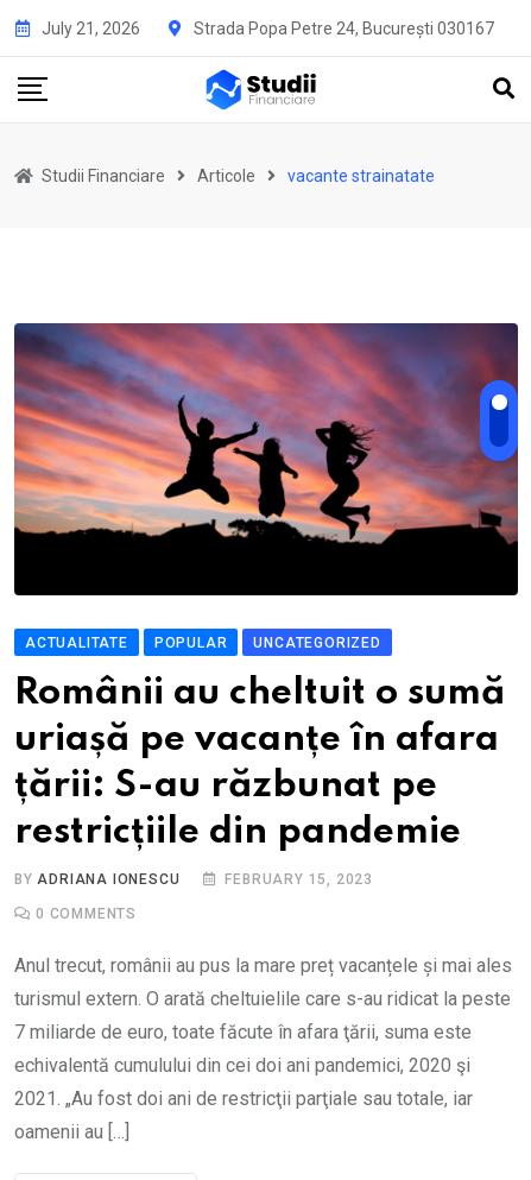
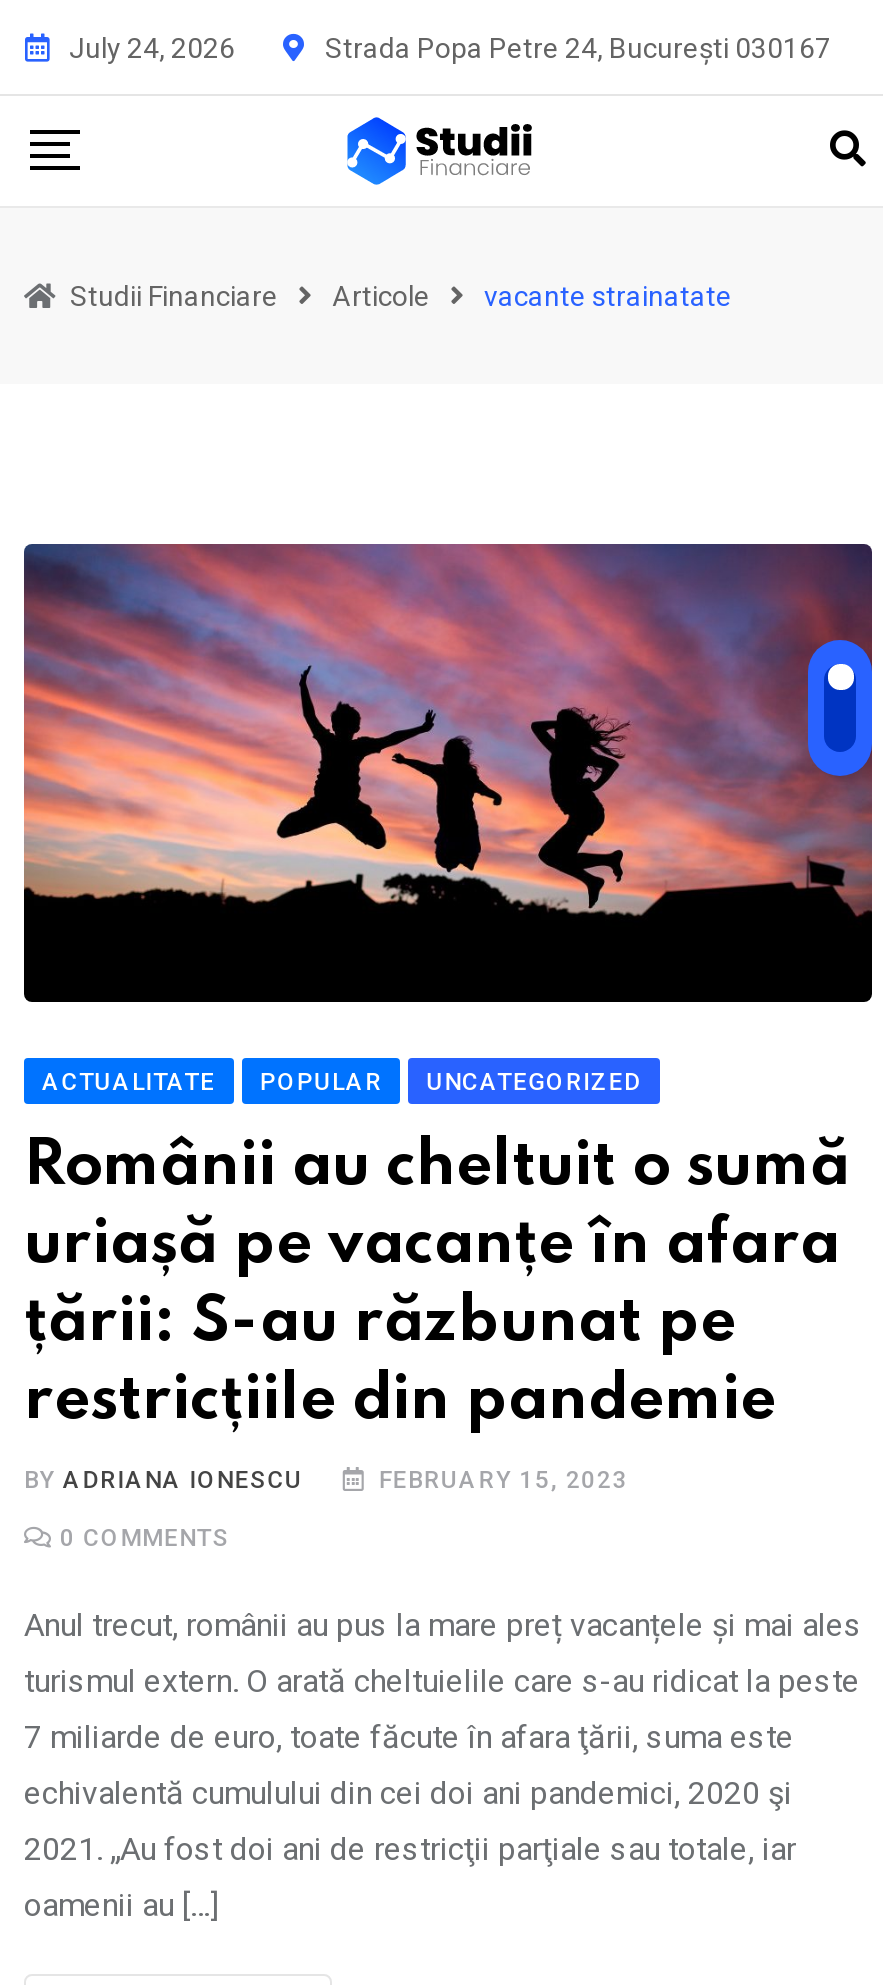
[41,18,140,37] July 21, 2026 -> [69,31,235,63] July 24, 2026

